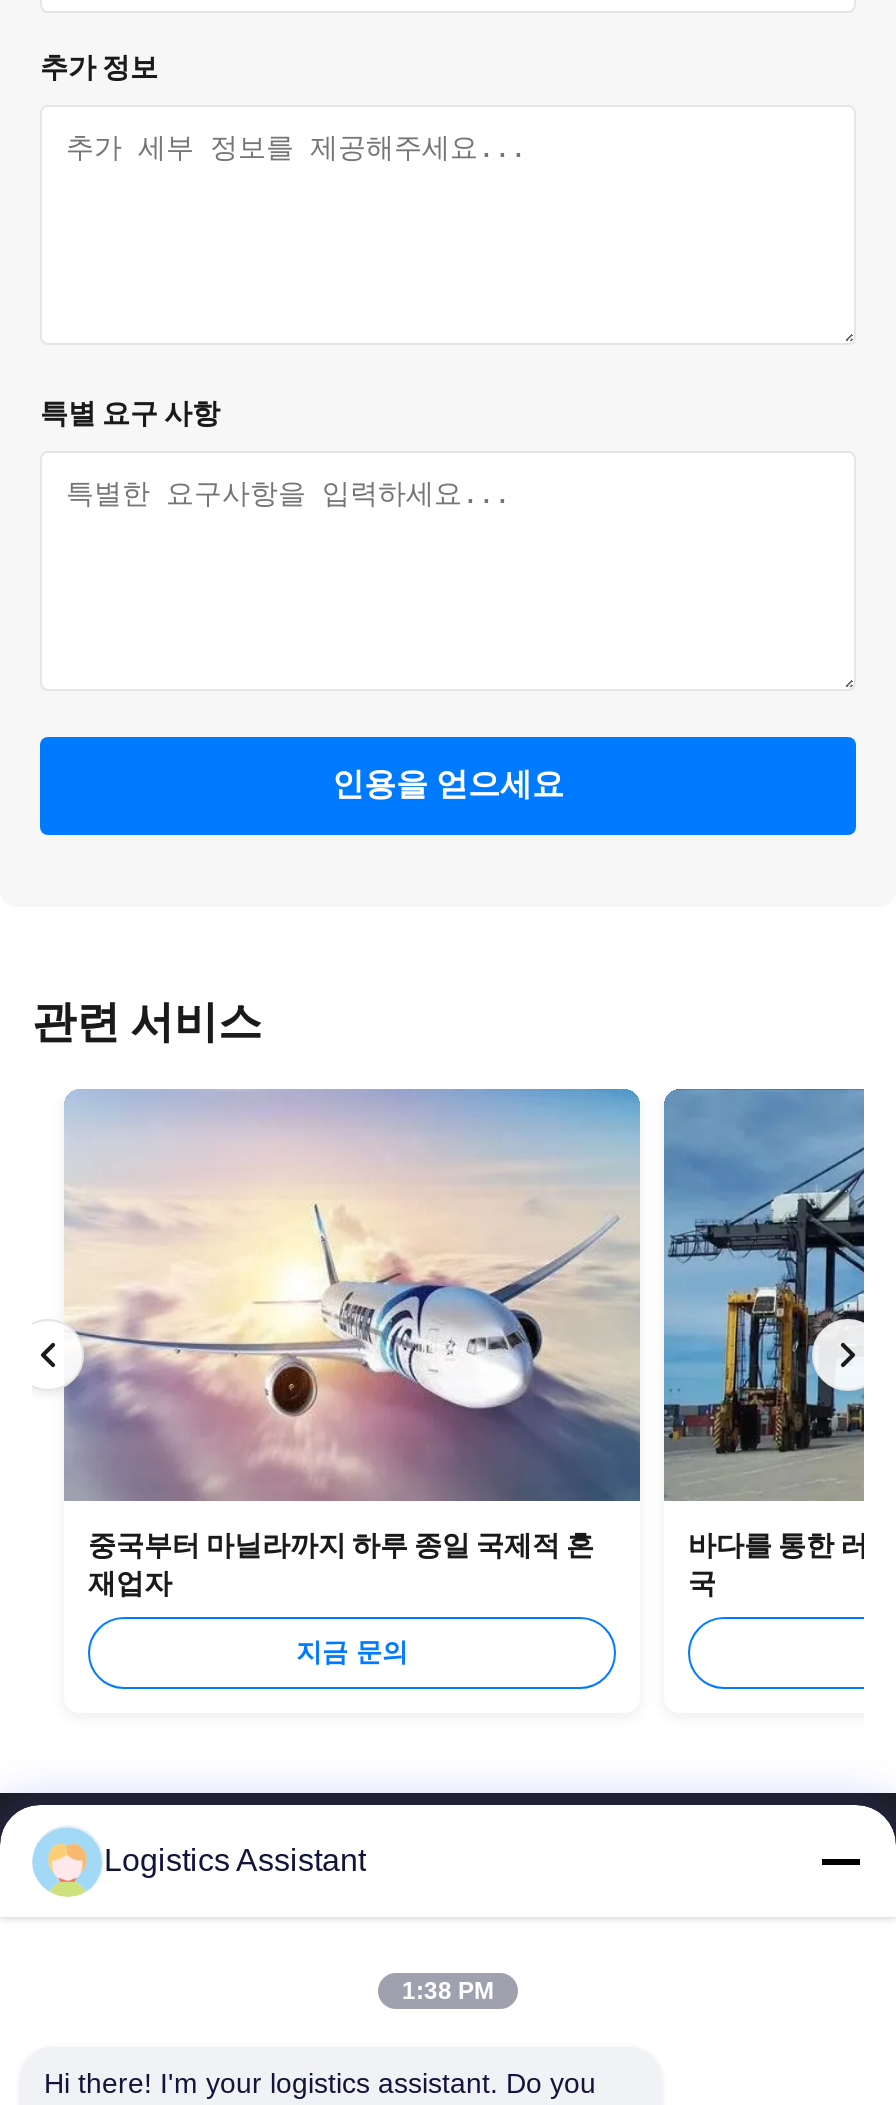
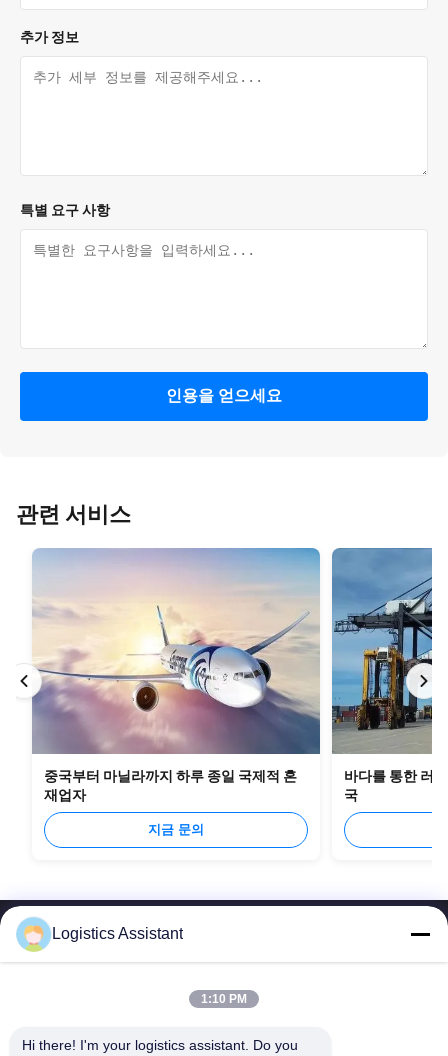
[402,1977,494,2005] 1:38 PM -> [201,992,247,1006] 1:10 PM

